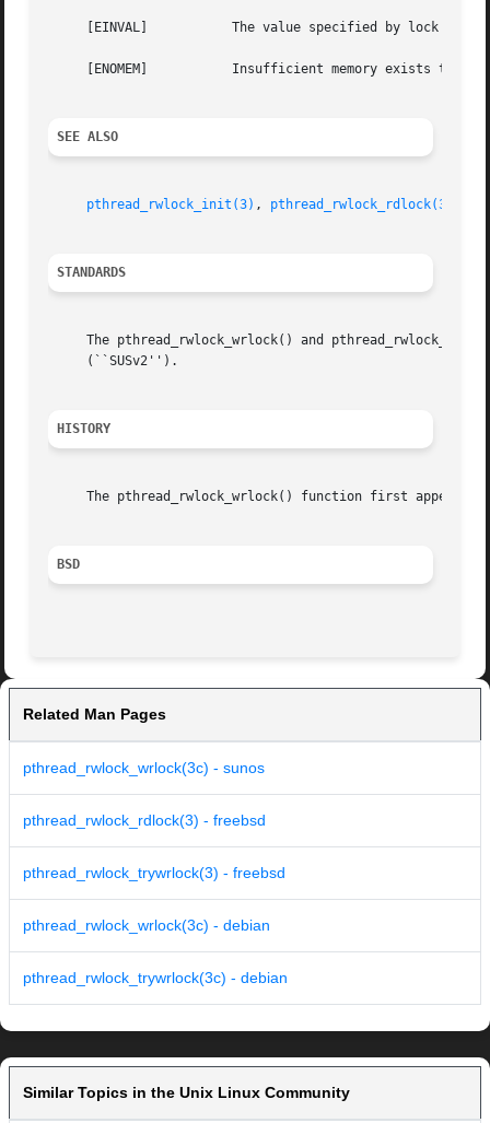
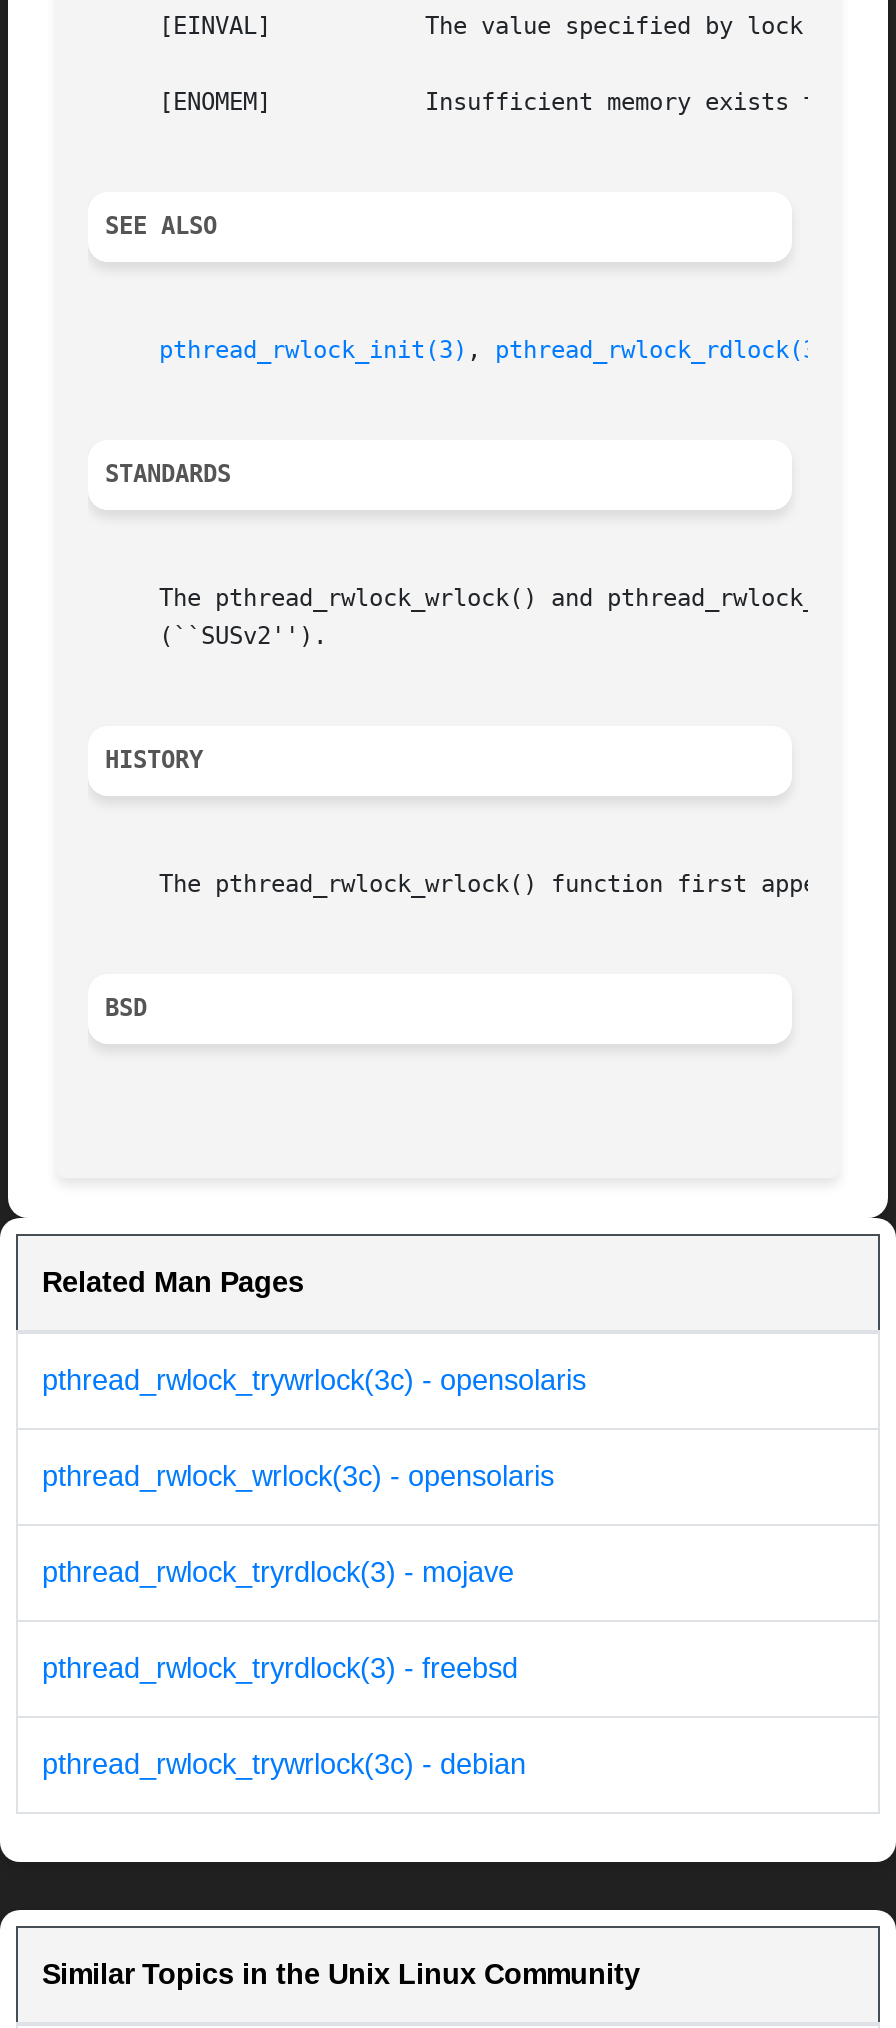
[23,759,265,777] pthread_rwlock_wrlock(3c) - sunos -> [42,1365,586,1397] pthread_rwlock_trywrlock(3c) - opensolaris
[23,812,266,829] pthread_rwlock_rdlock(3) - freebsd -> [42,1461,554,1493] pthread_rwlock_wrlock(3c) - opensolaris
[23,864,285,882] pthread_rwlock_trywrlock(3) - freebsd -> [42,1557,514,1589] pthread_rwlock_tryrdlock(3) - mojave
[23,917,270,934] pthread_rwlock_wrlock(3c) - debian -> [42,1653,518,1685] pthread_rwlock_tryrdlock(3) - freebsd

